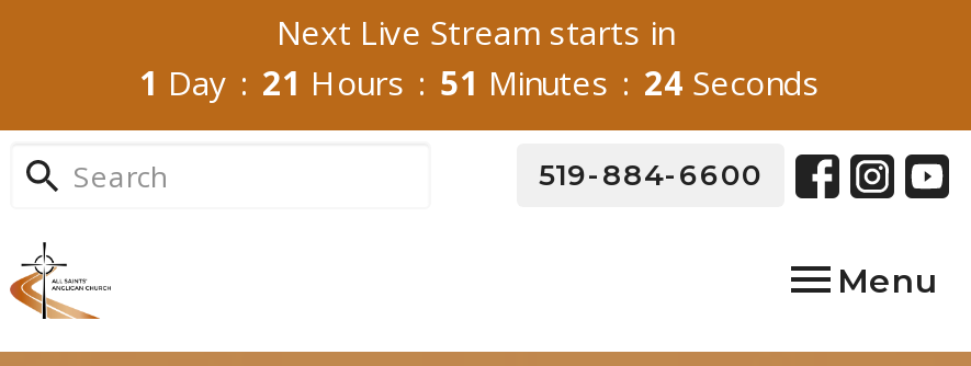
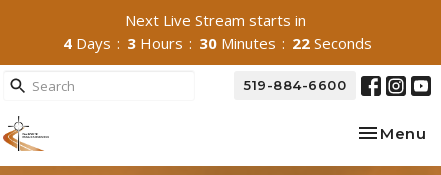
[139,60,609,104] 1 Day | 21 Hours | 51 Minutes -> [62,33,275,53] 4 Days | 3 Hours | 30 Minutes

